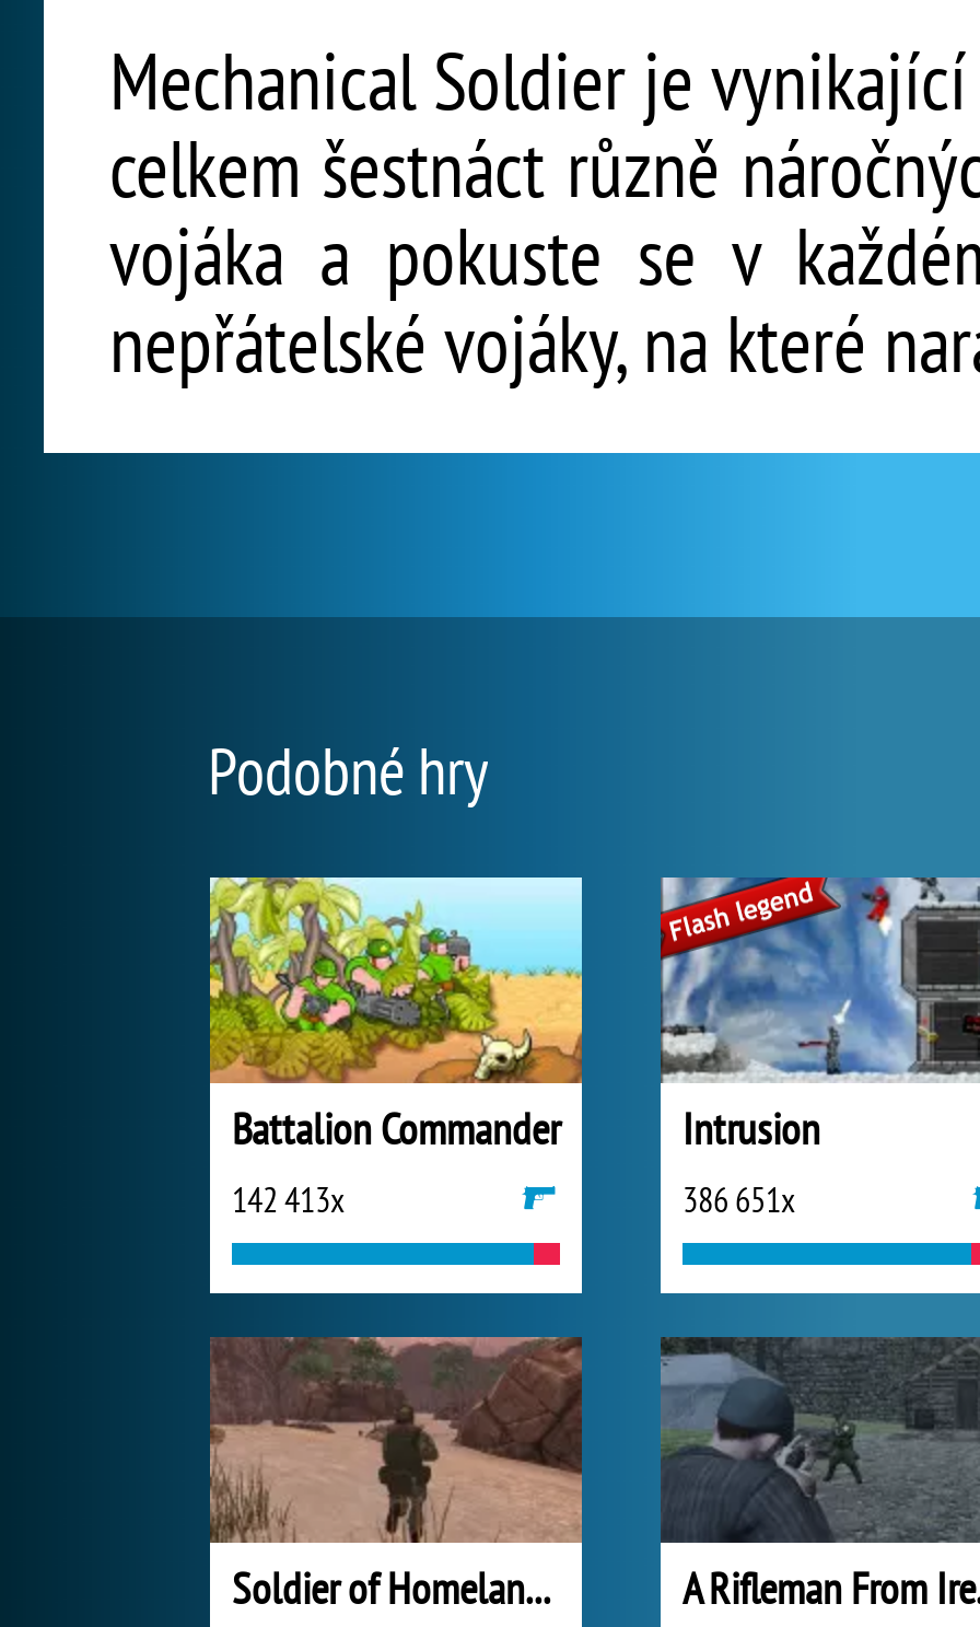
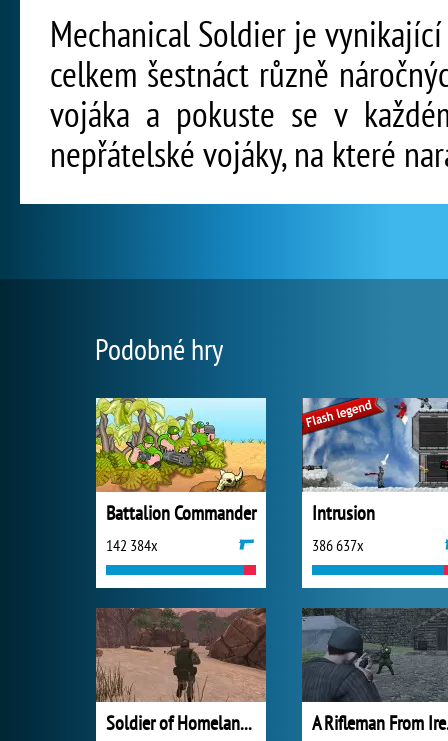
[232,1177,346,1221] 142 413x -> [106,535,158,555] 142 384x
[682,1177,796,1221] 386 651x -> [312,535,364,555] 386 637x

